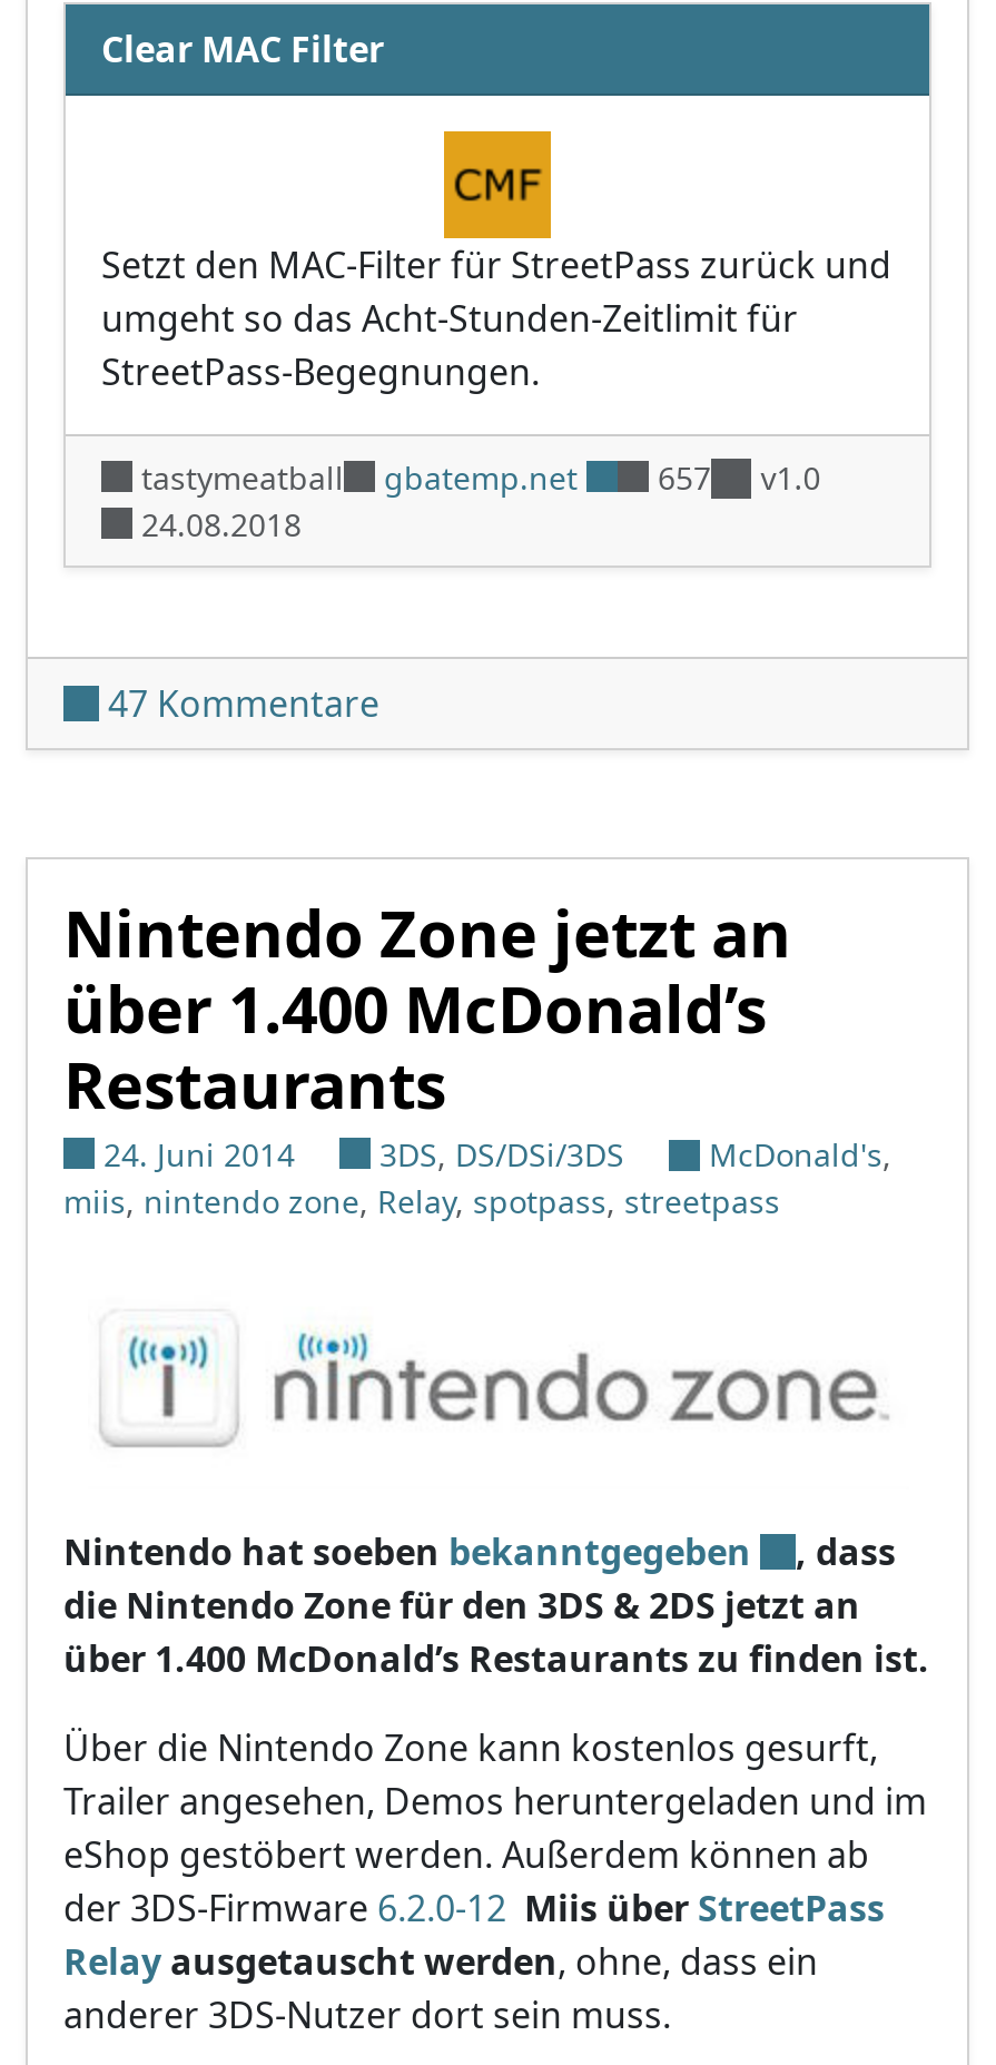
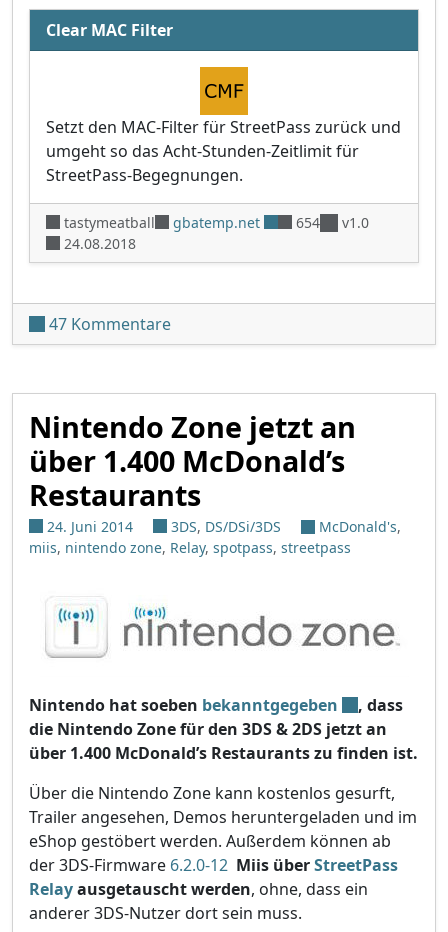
[141,455,821,498] tastymeatball gbatemp.net 657 v1.0 -> [64,212,369,231] tastymeatball gbatemp.net 654 v1.0

